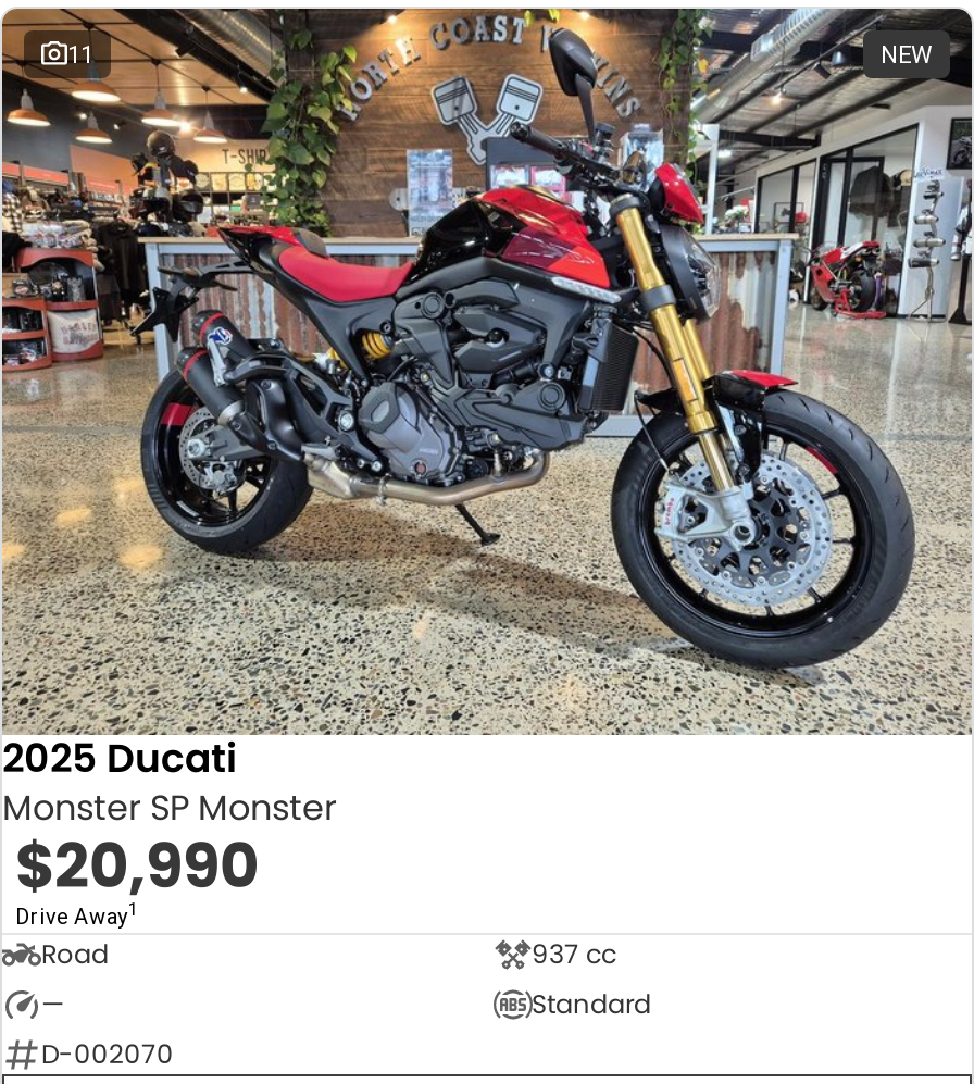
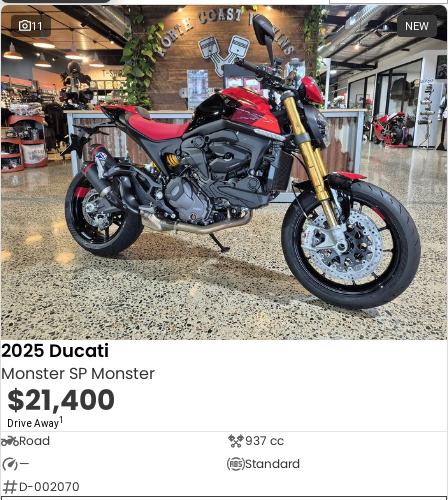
[15,824,259,909] $20,990 -> [7,380,115,419] $21,400

